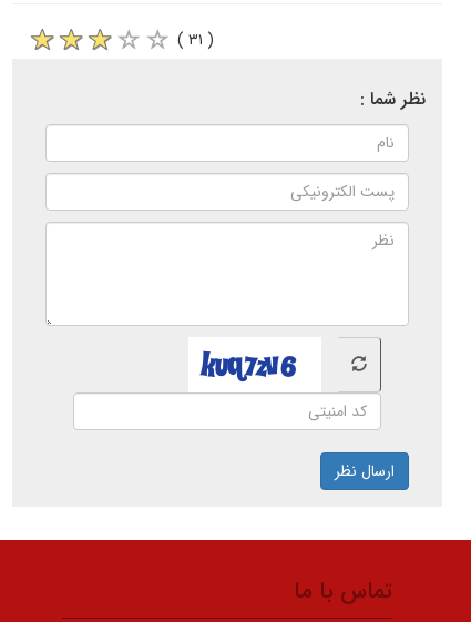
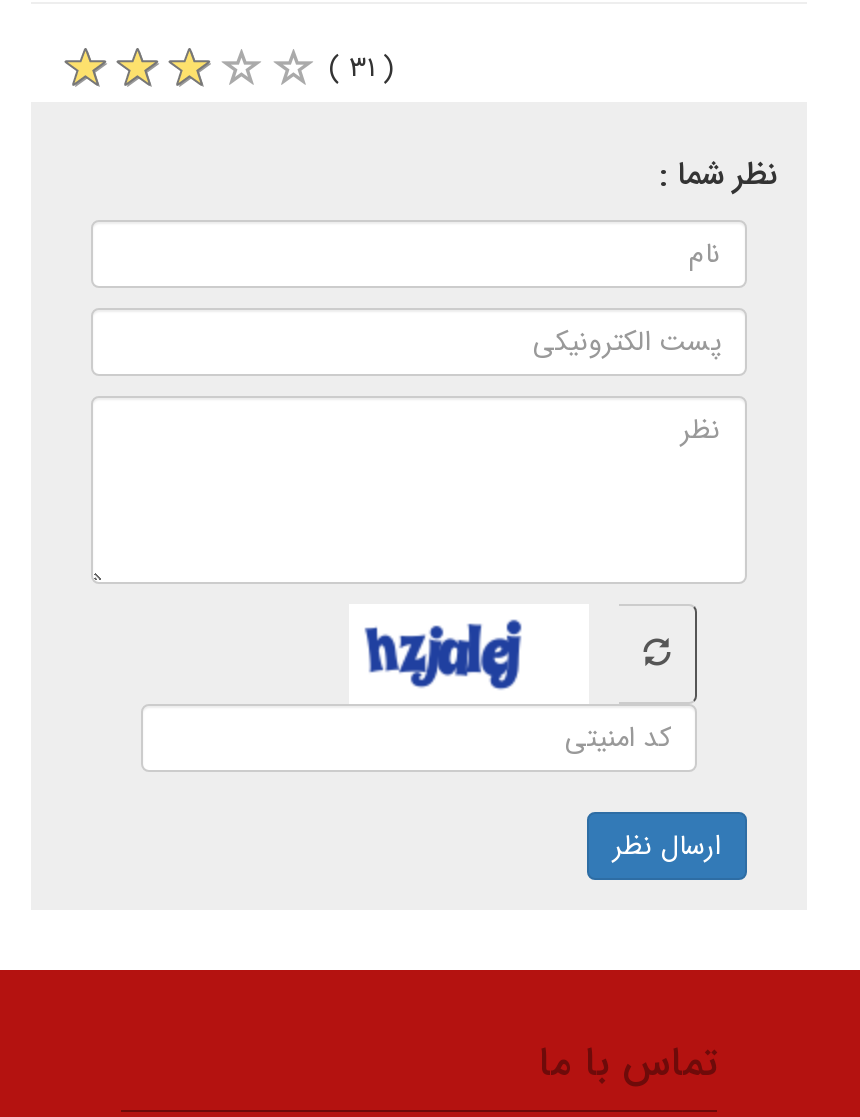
[197,346,297,384] [image] -> [363,618,543,690] [image]

